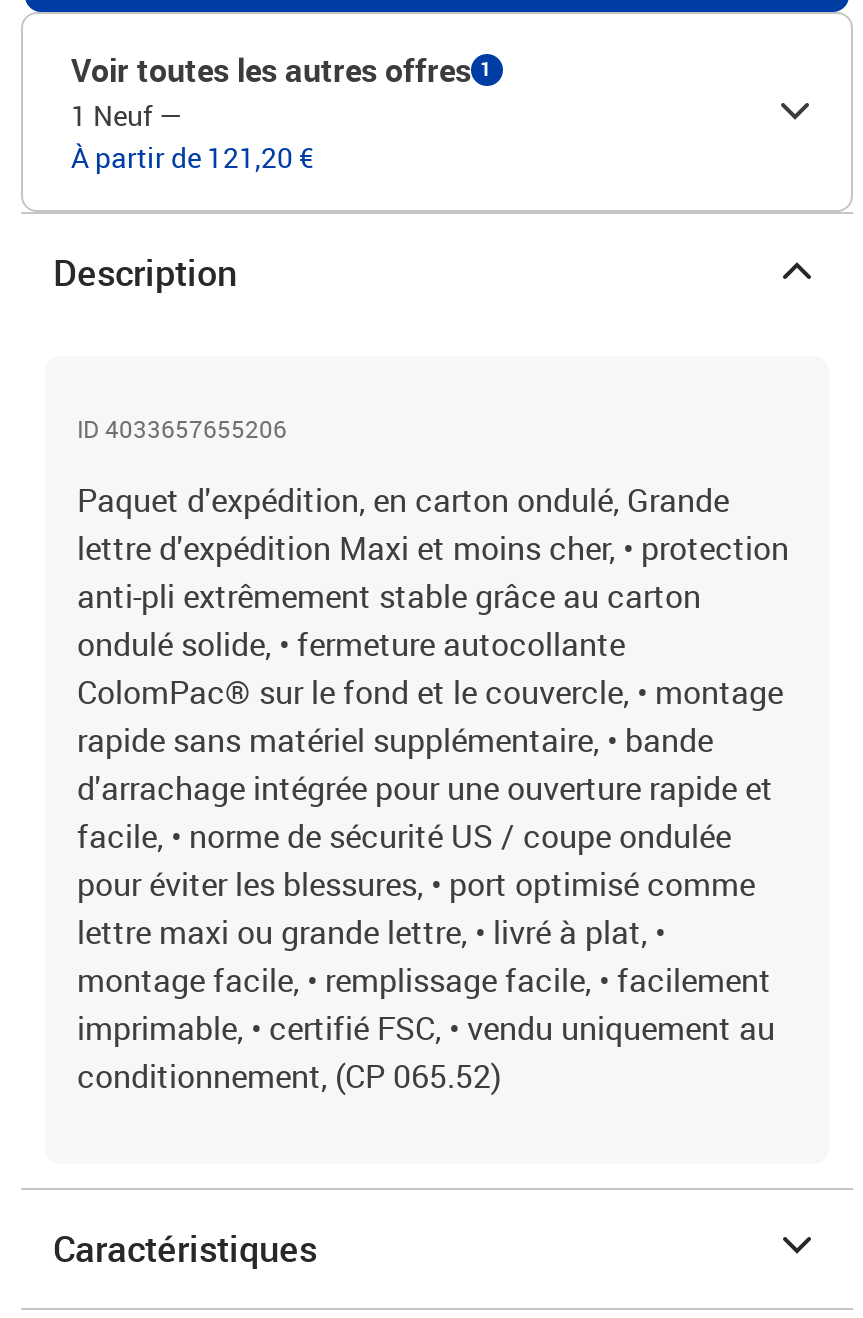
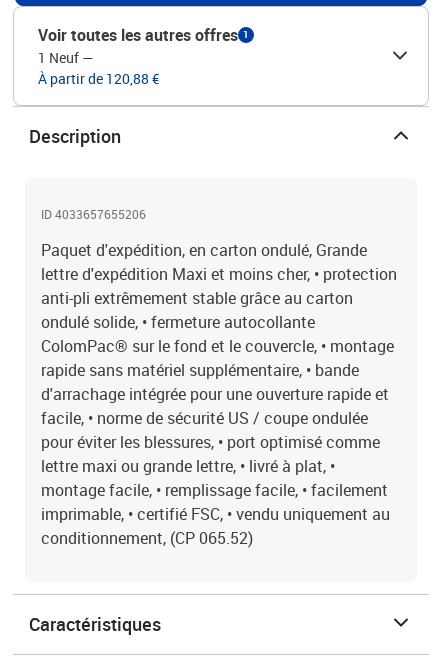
[71,138,313,176] À partir de 121,20 € -> [38,69,159,88] À partir de 120,88 €

